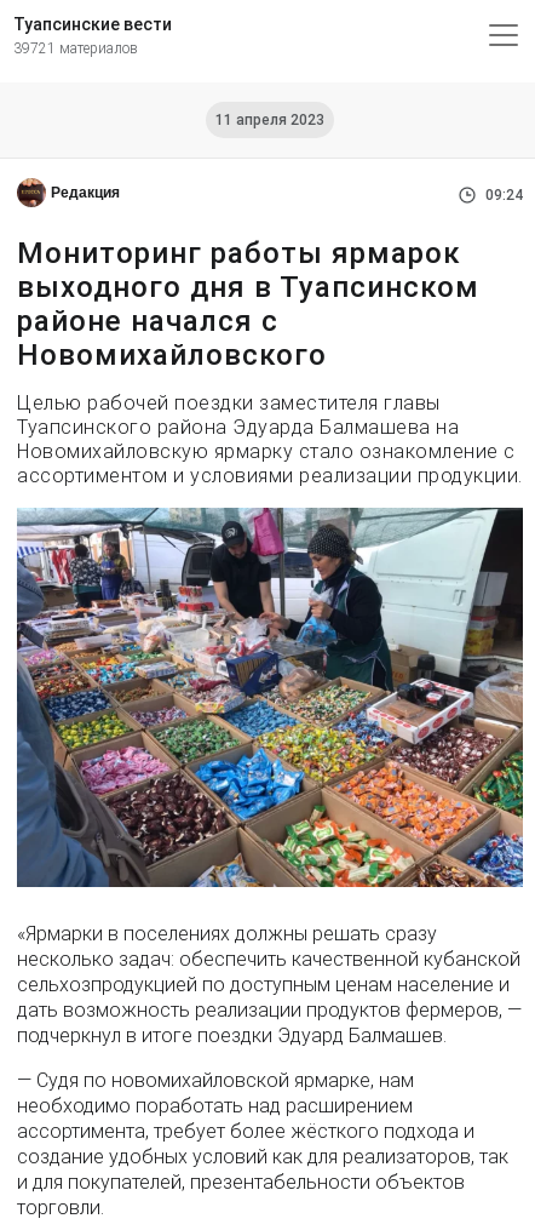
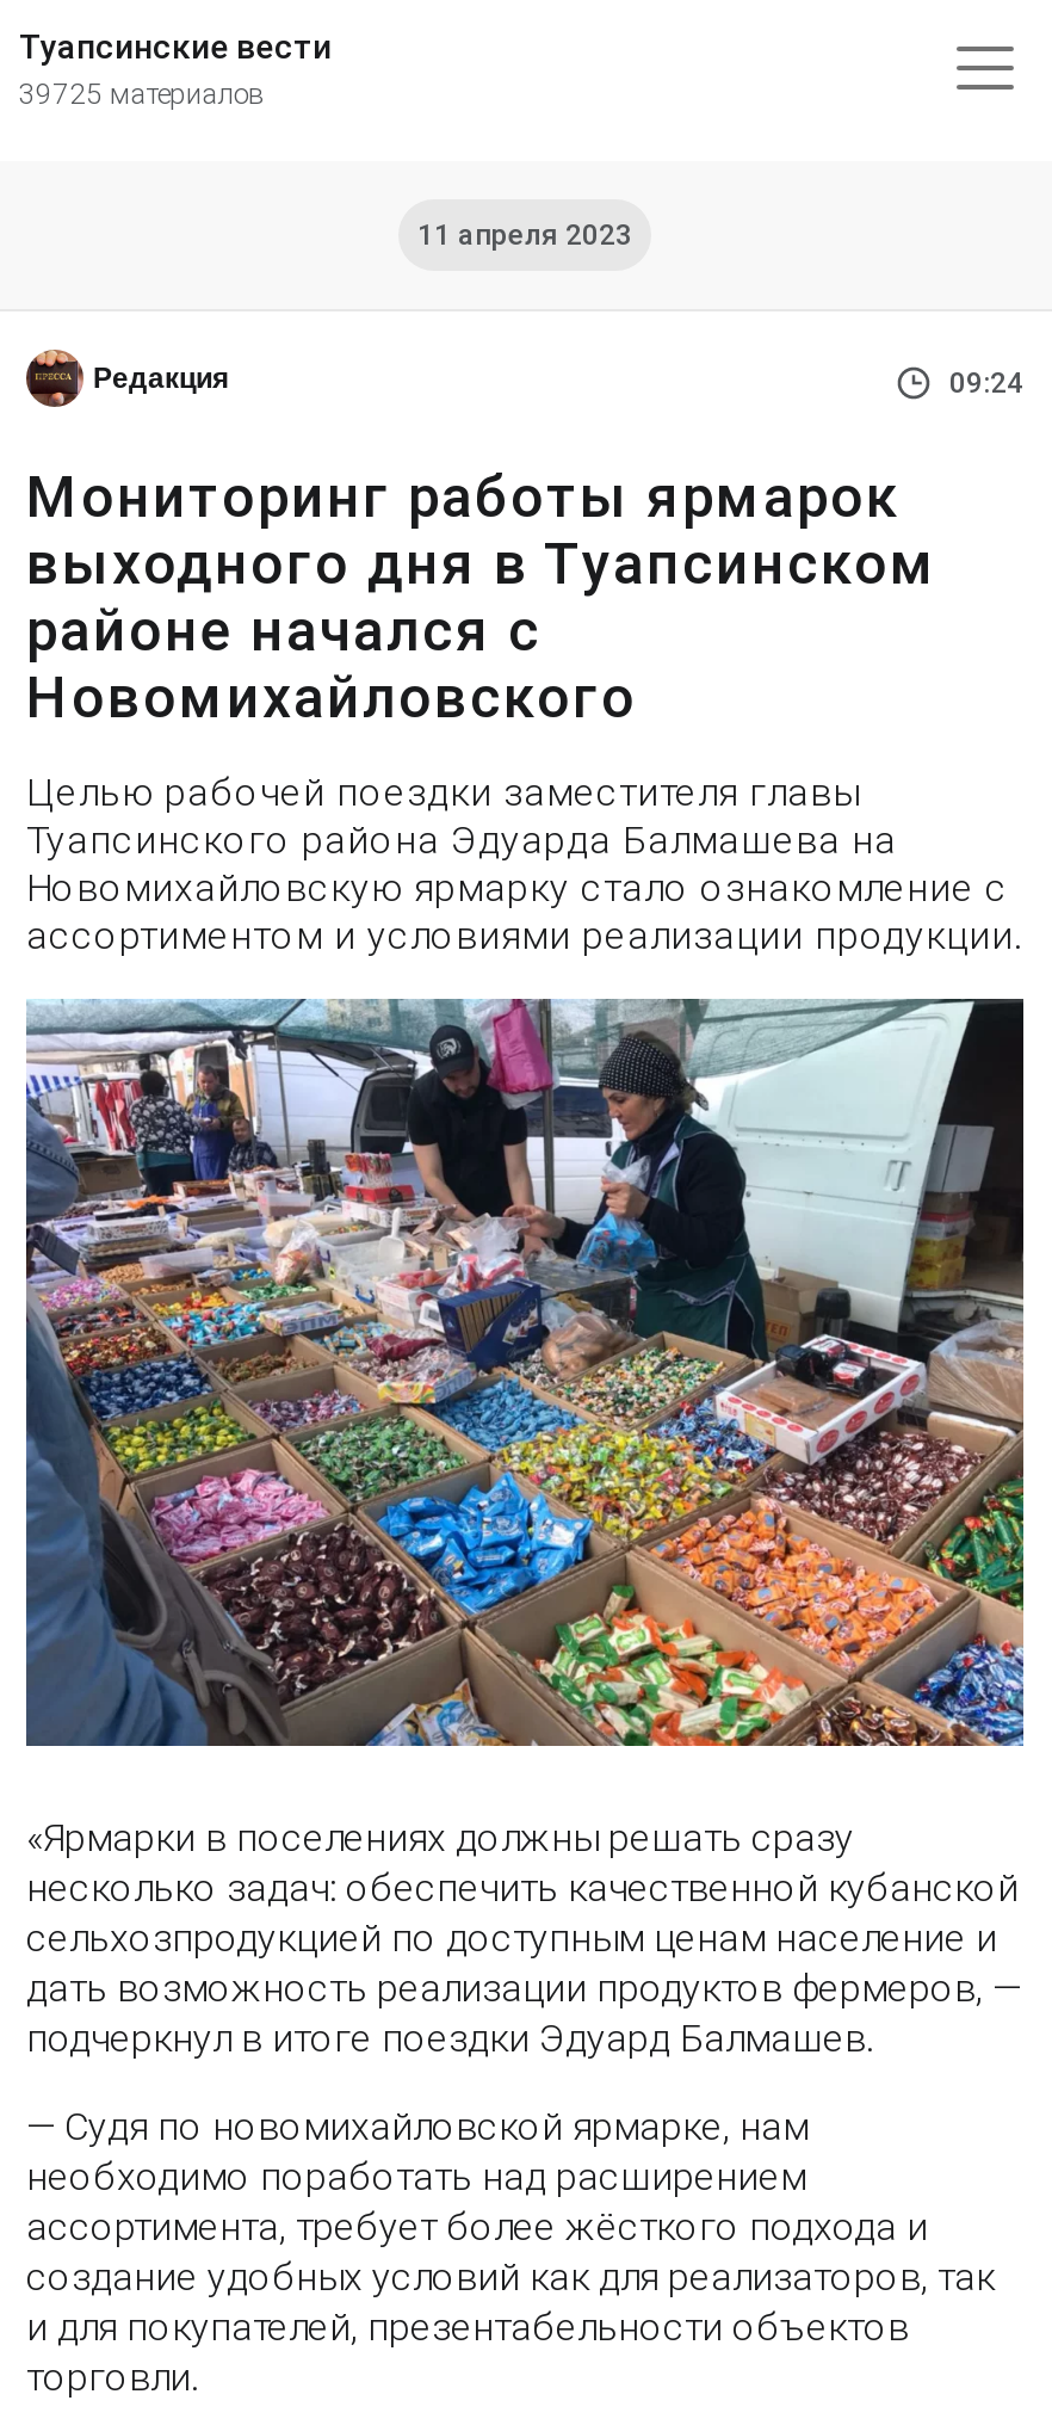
[13,40,138,57] 39721 материалов -> [19,78,265,111] 39725 материалов

